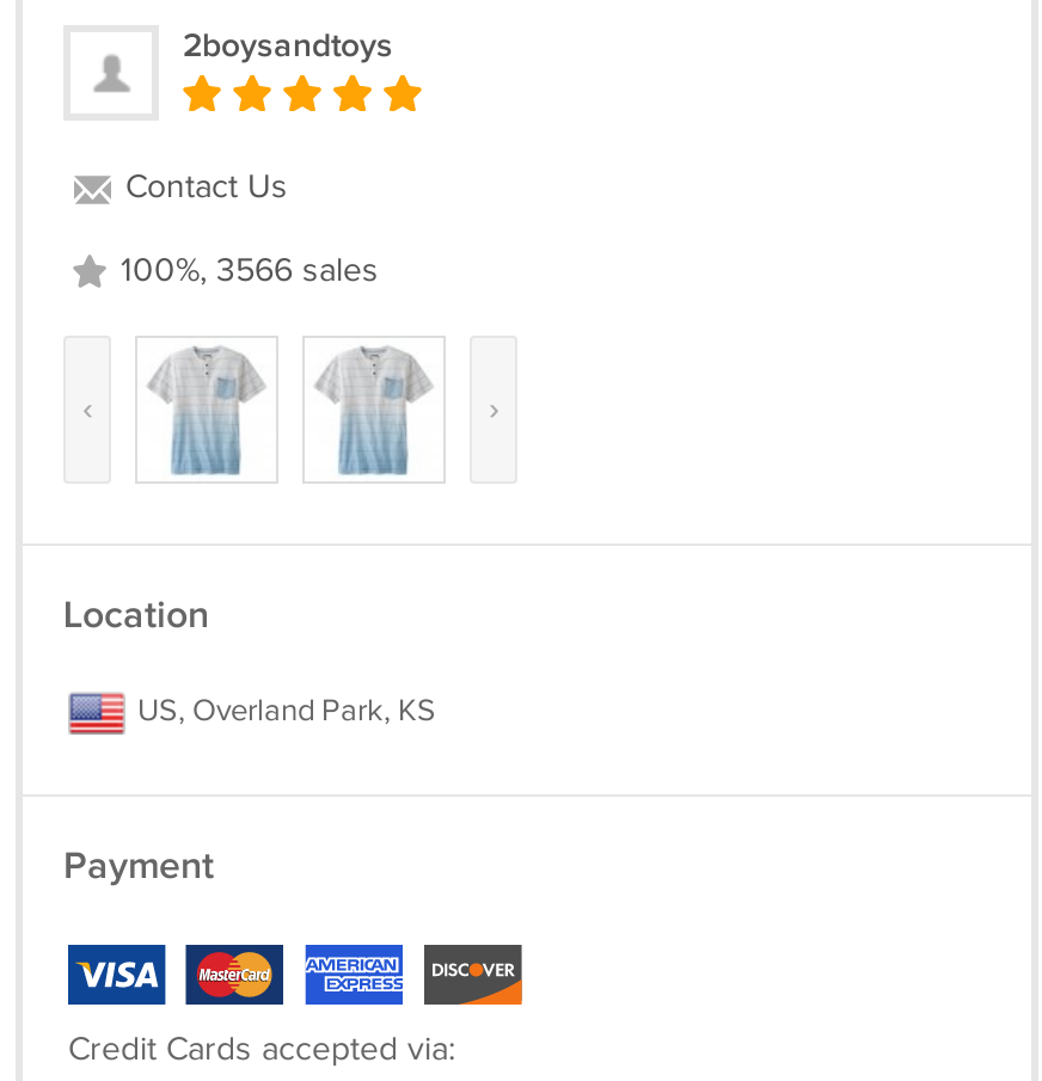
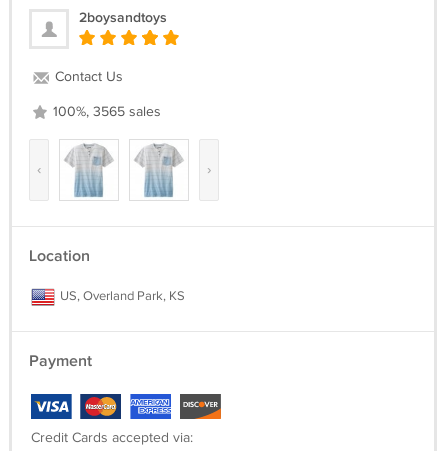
[111,252,379,290] 100%, 3566 sales -> [49,104,161,120] 100%, 3565 sales

